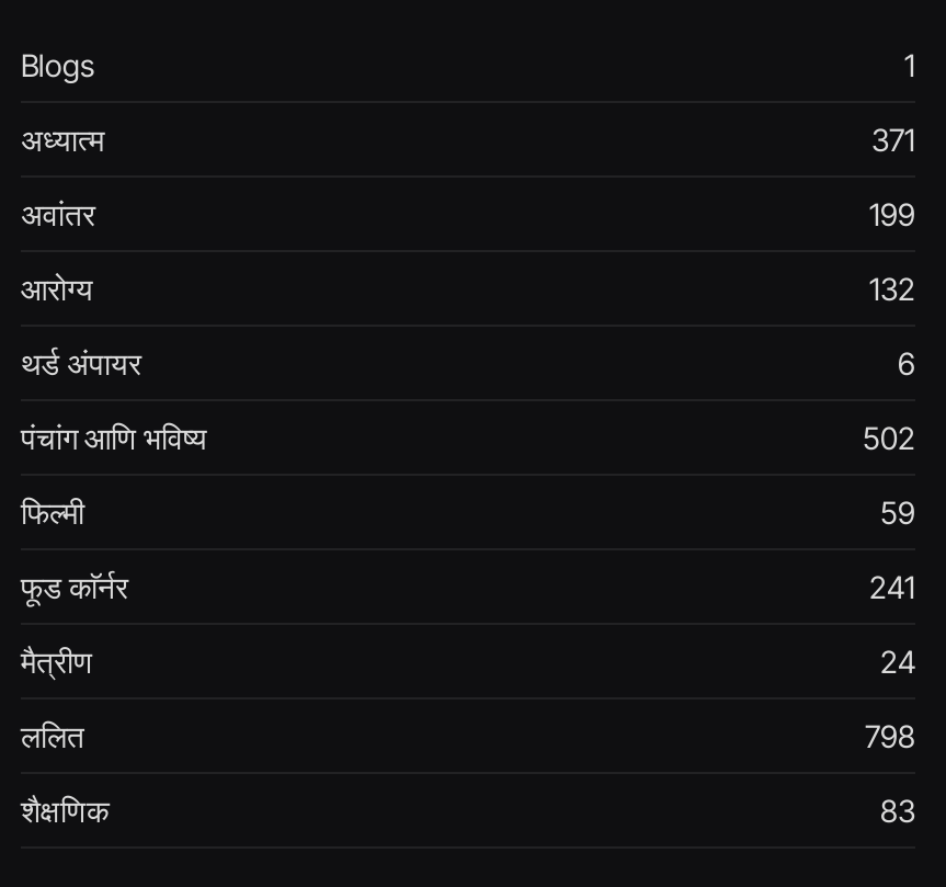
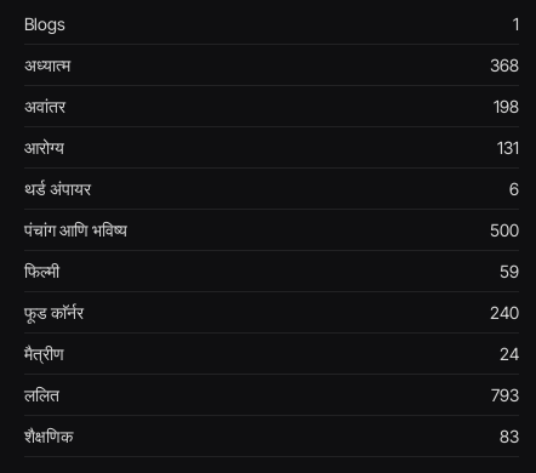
[871,120,915,158] 371 -> [490,55,519,76] 368
[869,195,915,232] 199 -> [494,96,519,117] 198
[869,269,915,307] 132 -> [497,138,519,158] 131
[863,419,915,456] 502 -> [490,220,519,241] 500
[869,568,915,605] 241 -> [490,302,519,323] 240
[865,717,915,754] 798 -> [491,385,519,406] 793

